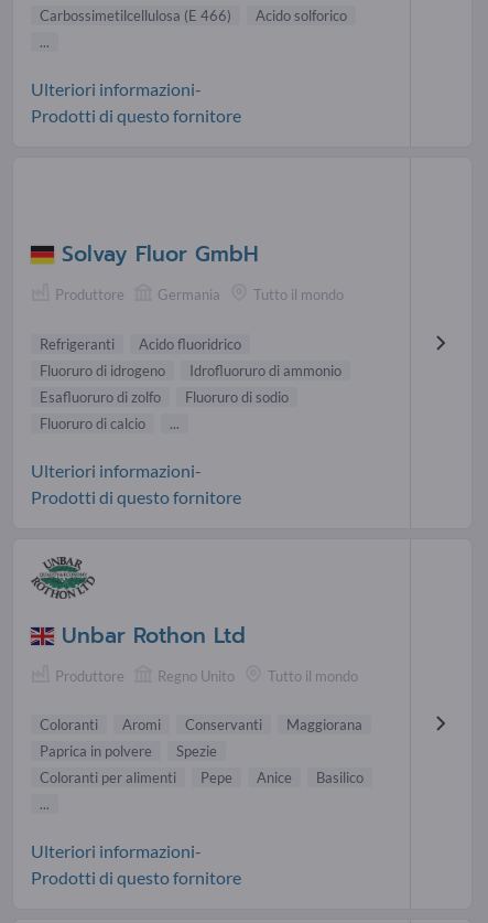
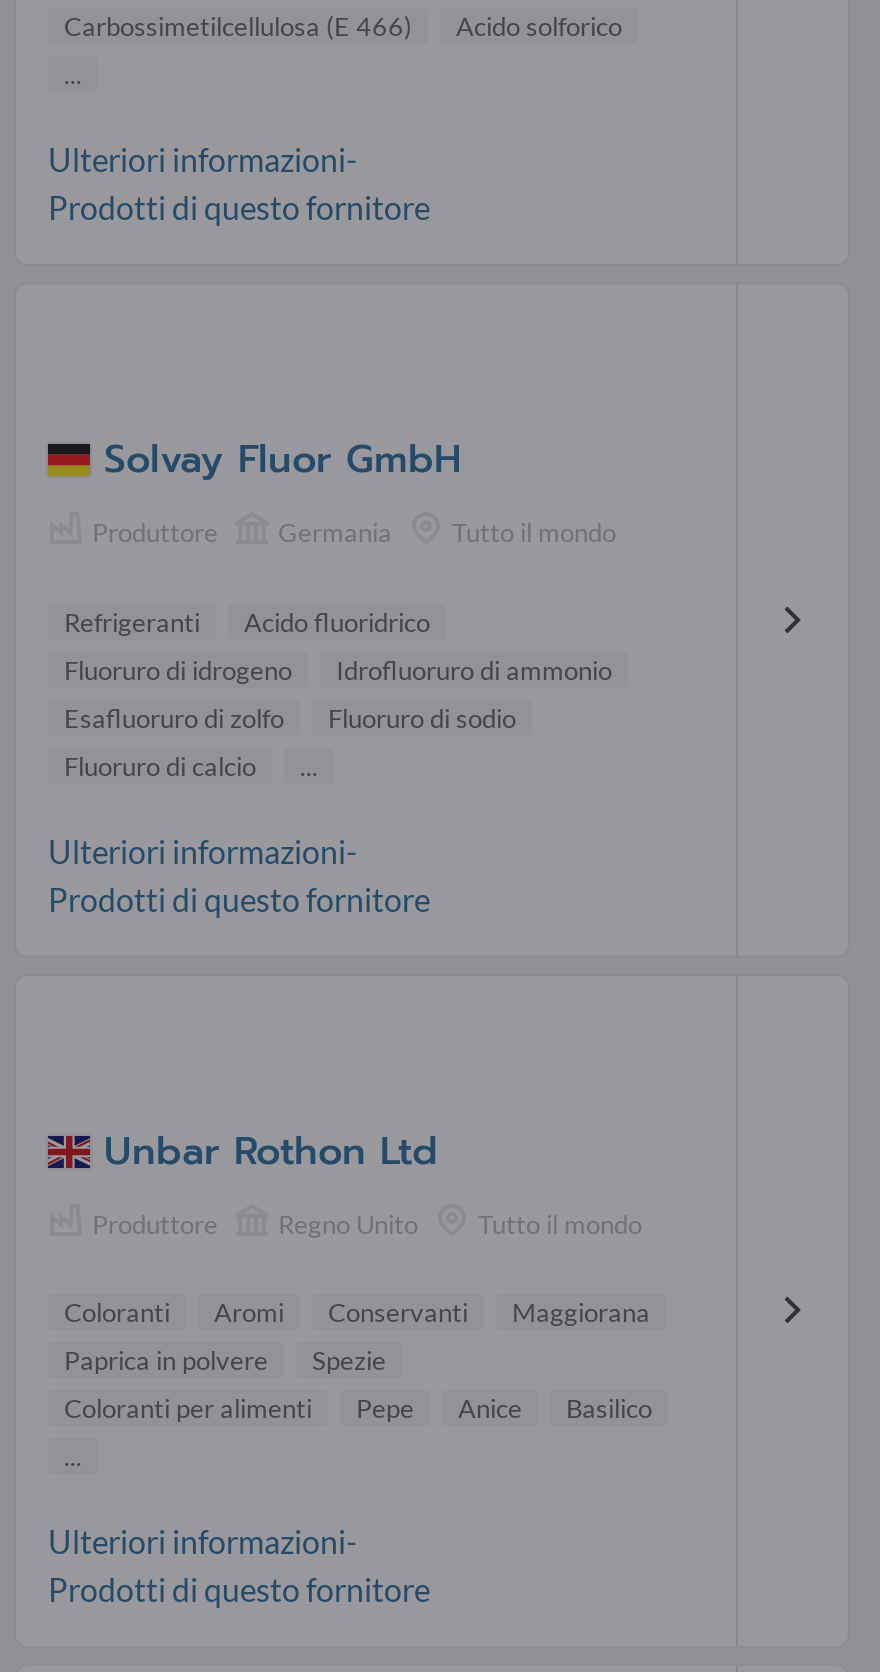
[30,556,96,600] [image] -> none

